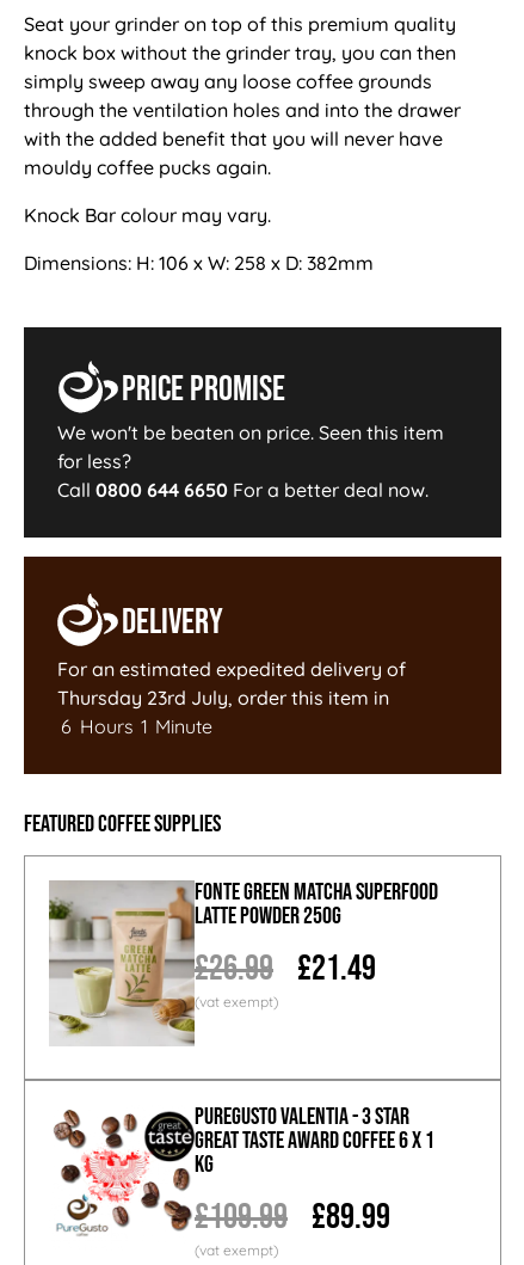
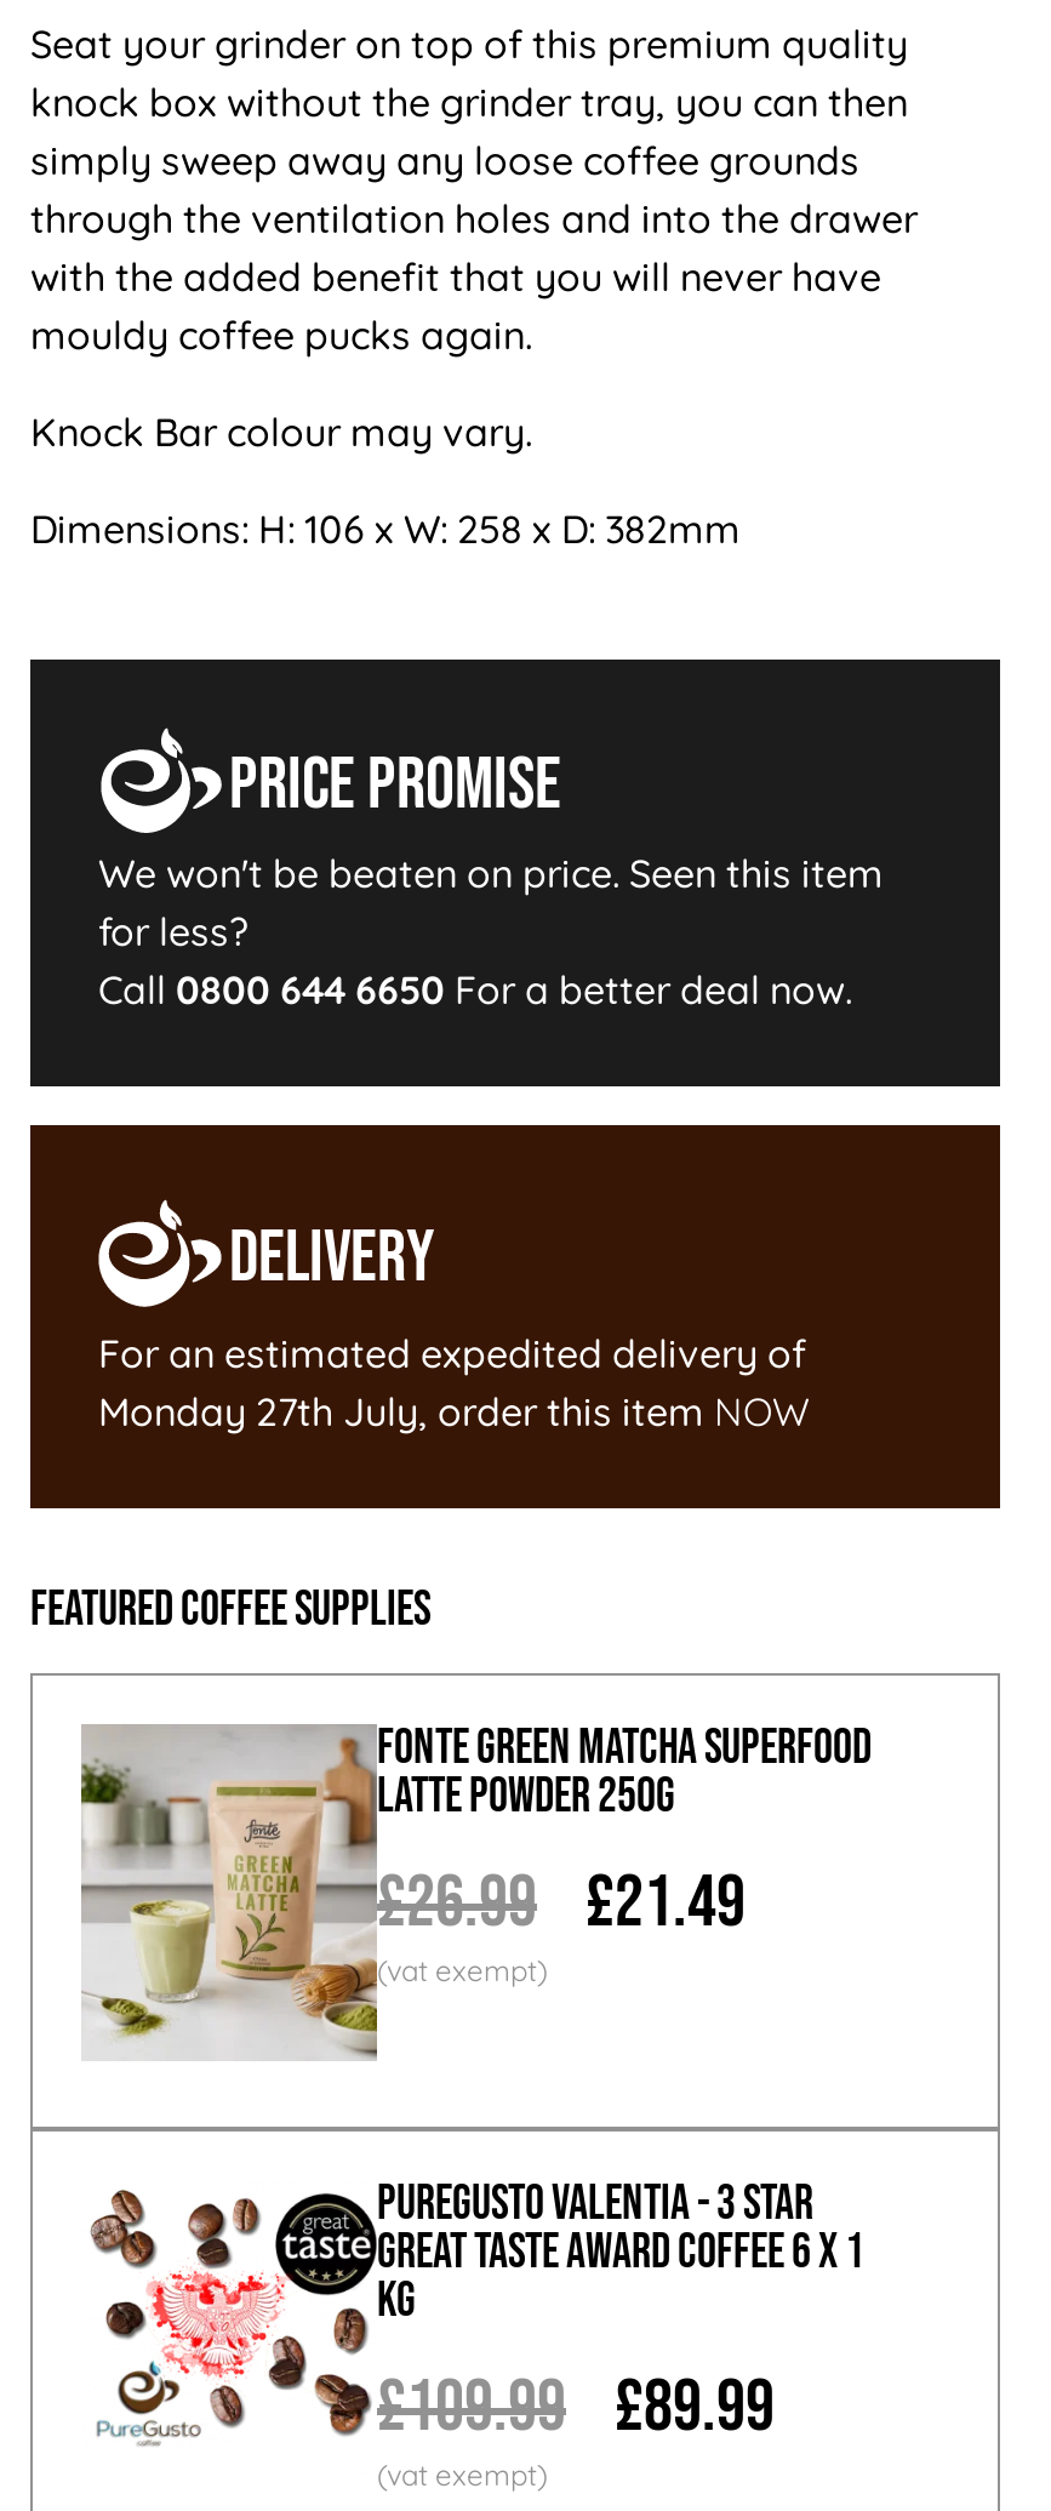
[57,686,389,738] Thursday 23rd July, order this item in | 6 Hours 1 Minute -> [98,1387,809,1436] Monday 27th July, order this item NOW

